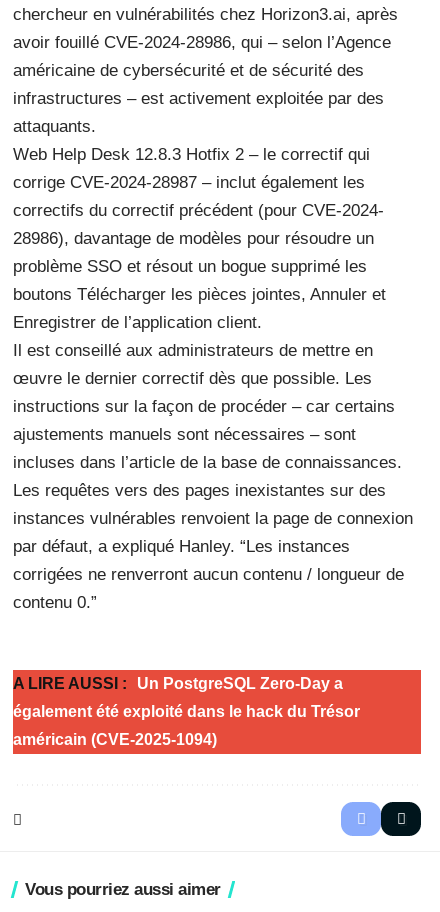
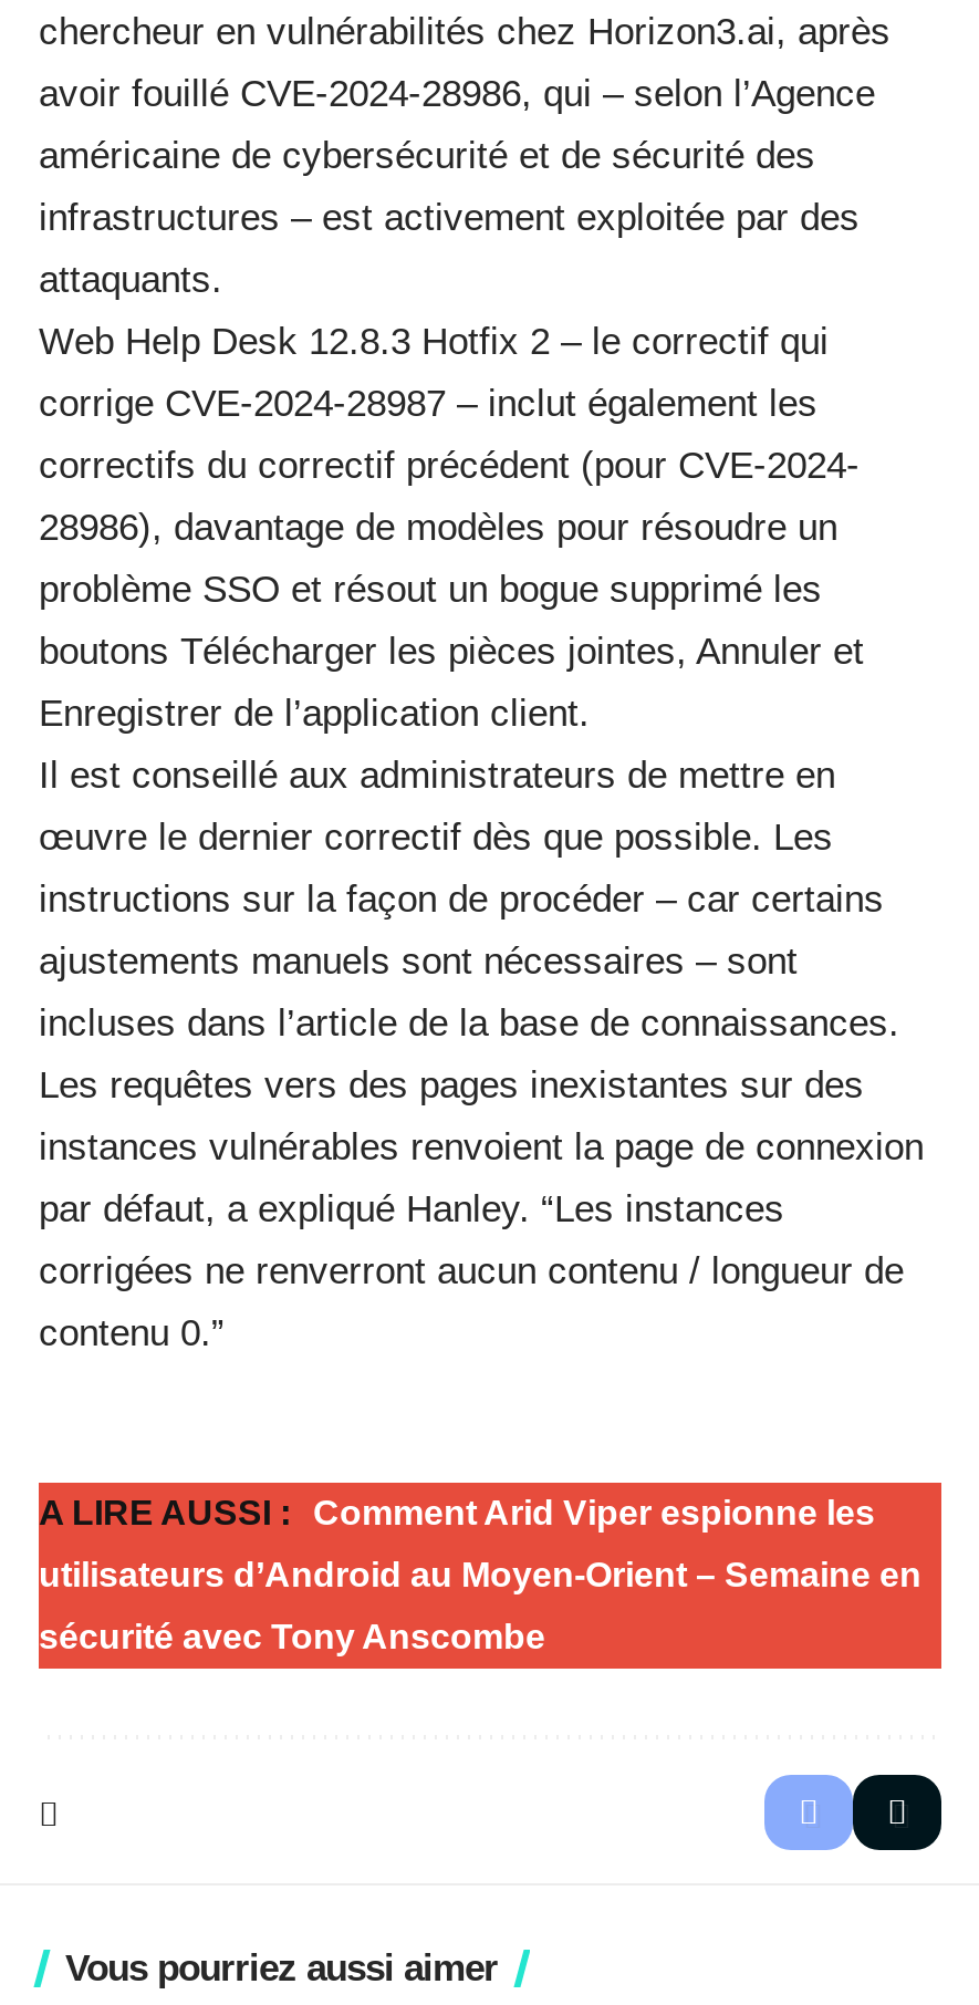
[13,675,343,692] A LIRE AUSSI : Un PostgreSQL Zero-Day a -> [39,1494,875,1532] A LIRE AUSSI : Comment Arid Viper espionne les
[13,703,360,720] également été exploité dans le hack du Trésor -> [39,1556,921,1594] utilisateurs d’Android au Moyen-Orient – Semaine en
[13,731,217,748] américain (CVE-2025-1094) -> [39,1618,545,1656] sécurité avec Tony Anscombe

